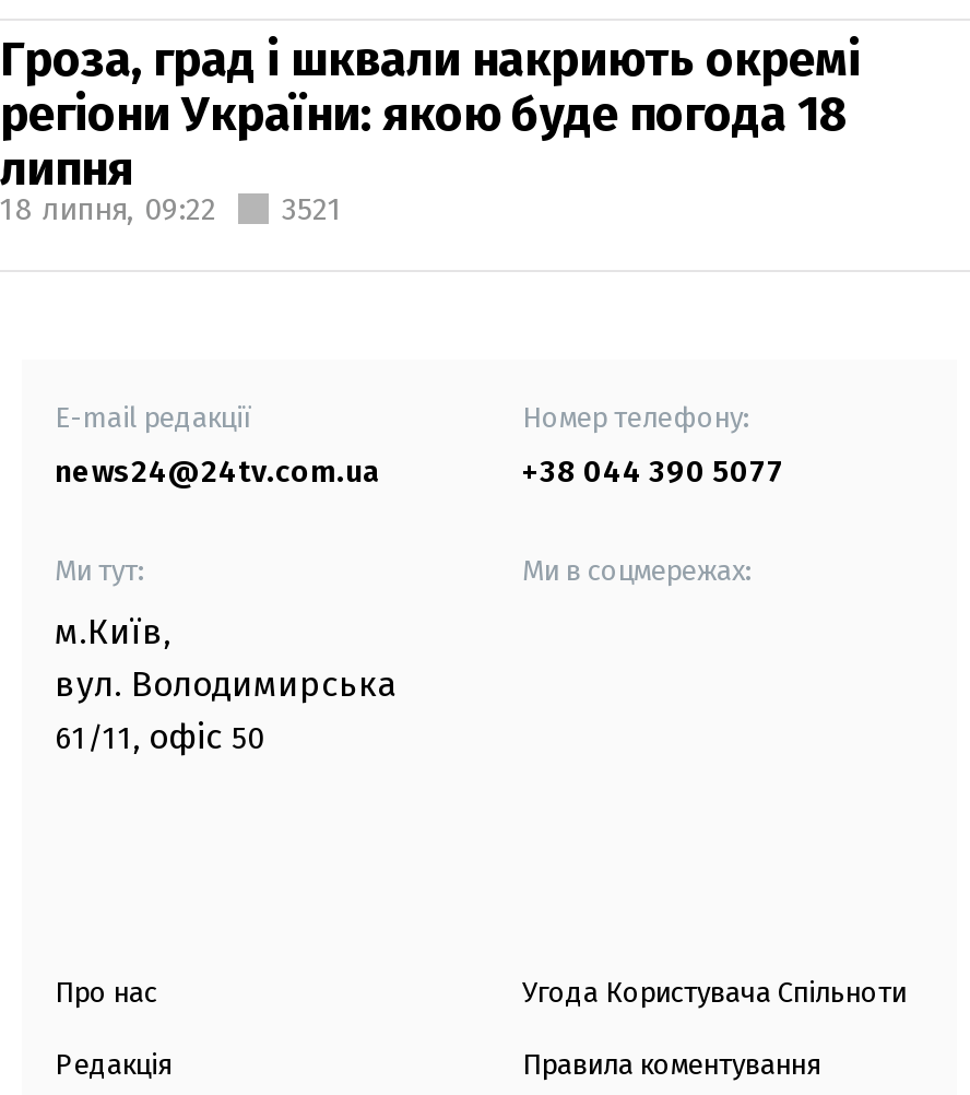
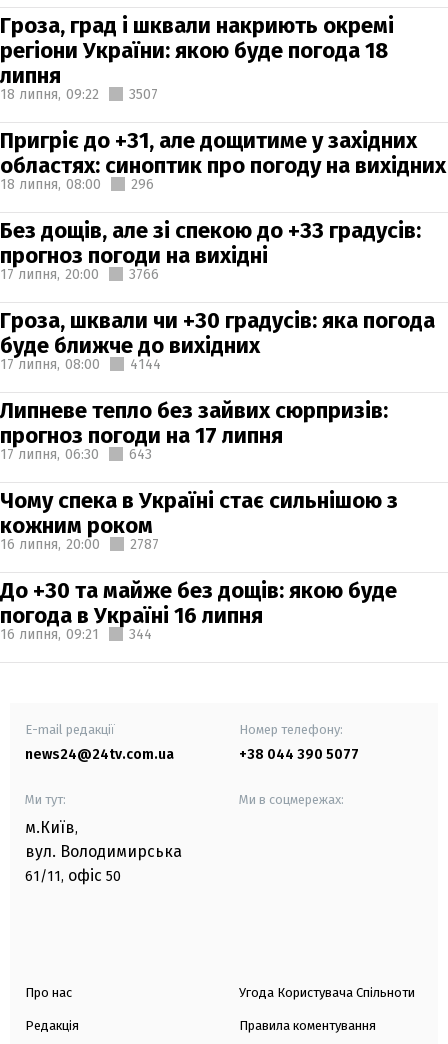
[282,190,343,227] 3521 -> [0,85,446,642] 3507 | Пригріє до +31, але дощитиме у західних | областях: синоптик про погоду на вихідних | 18 липня, 08:00 | 296 | Без дощів, але зі спекою до +33 градусів: | прогноз погоди на вихідні | 17 липня, 20:00 | 3766 | Гроза, шквали чи +30 градусів: яка погода | буде ближче до вихідних | 17 липня, 08:00 | 4144 | Липневе тепло без зайвих сюрпризів: | прогноз погоди на 17 липня | 17 липня, 06:30 | 643 | Чому спека в Україні стає сильнішою з | кожним роком | 16 липня, 20:00 | 2787 | До +30 та майже без дощів: якою буде | погода в Україні 16 липня | 16 липня, 09:21 | 344

